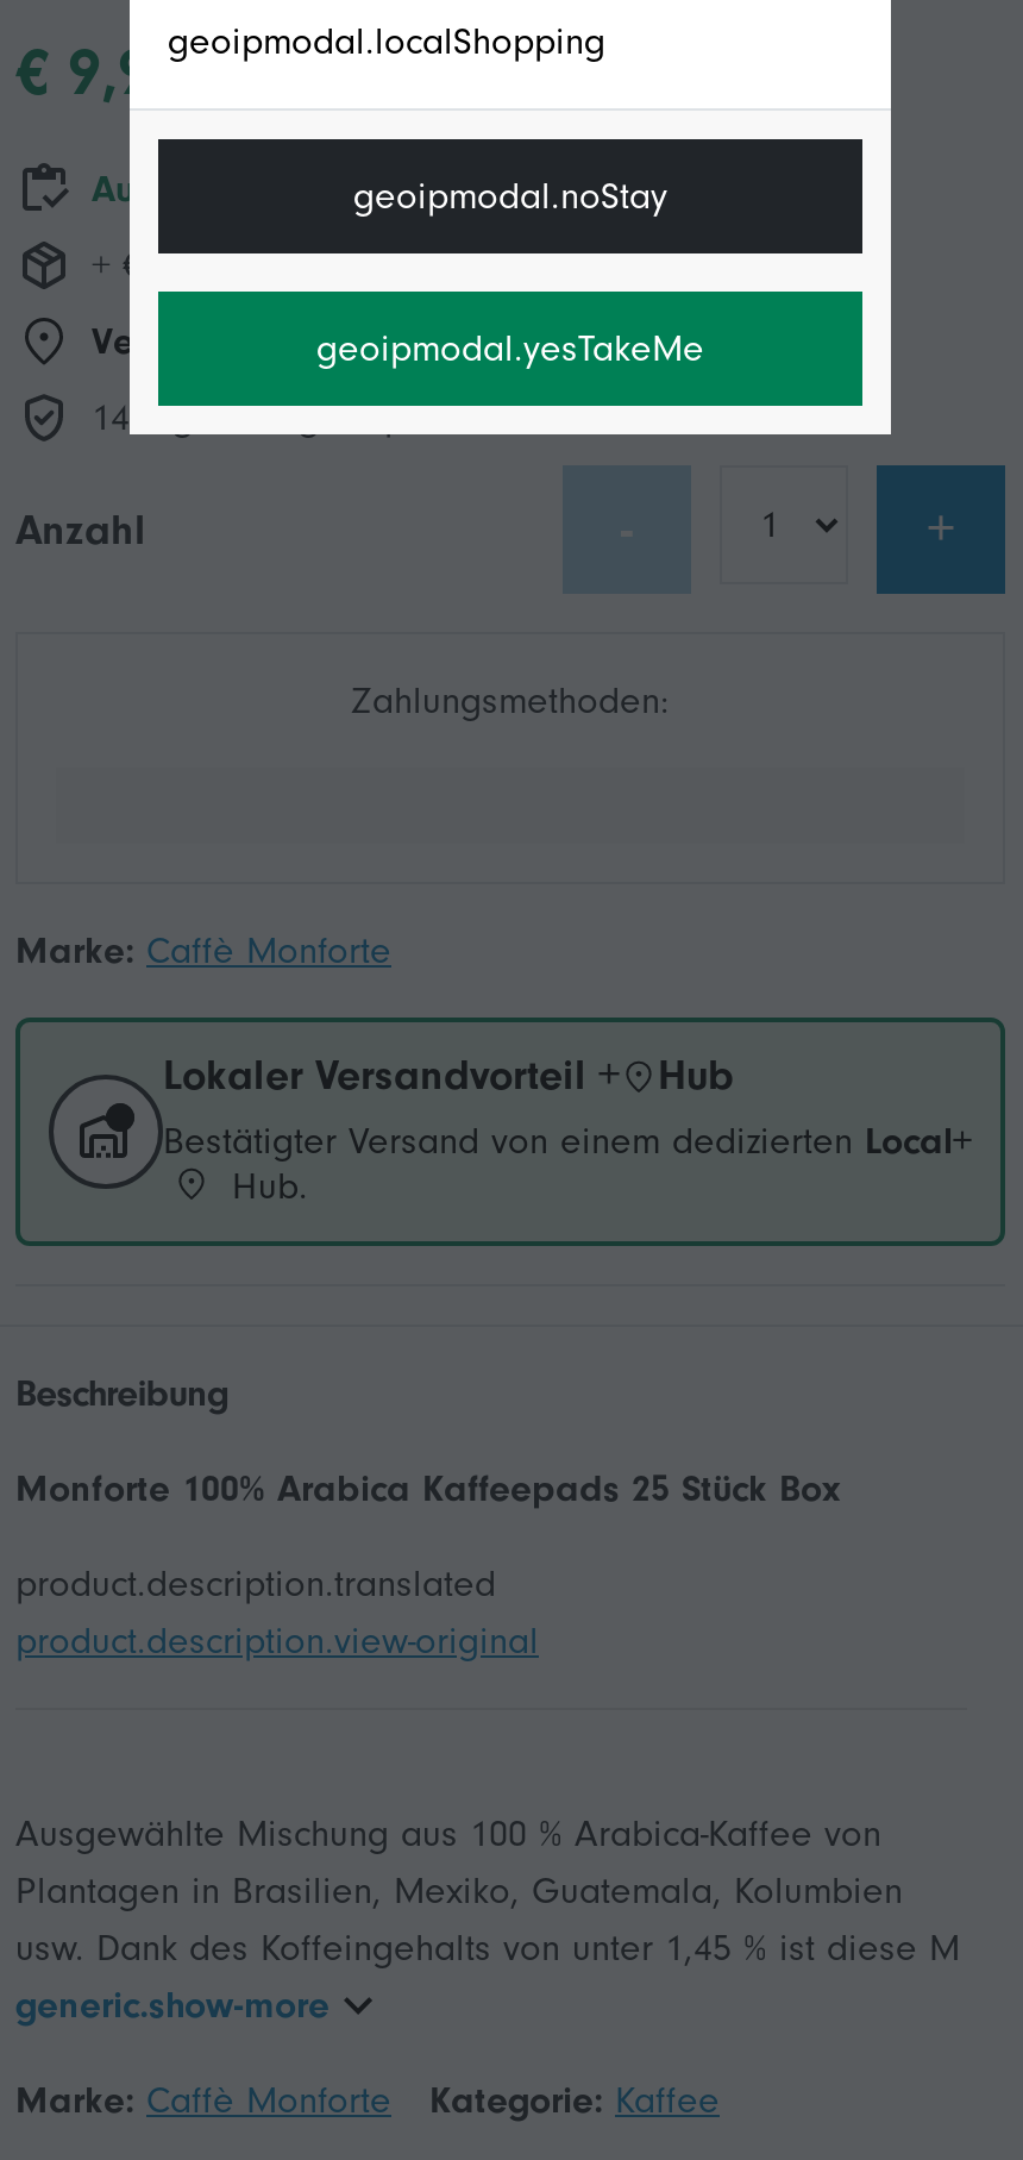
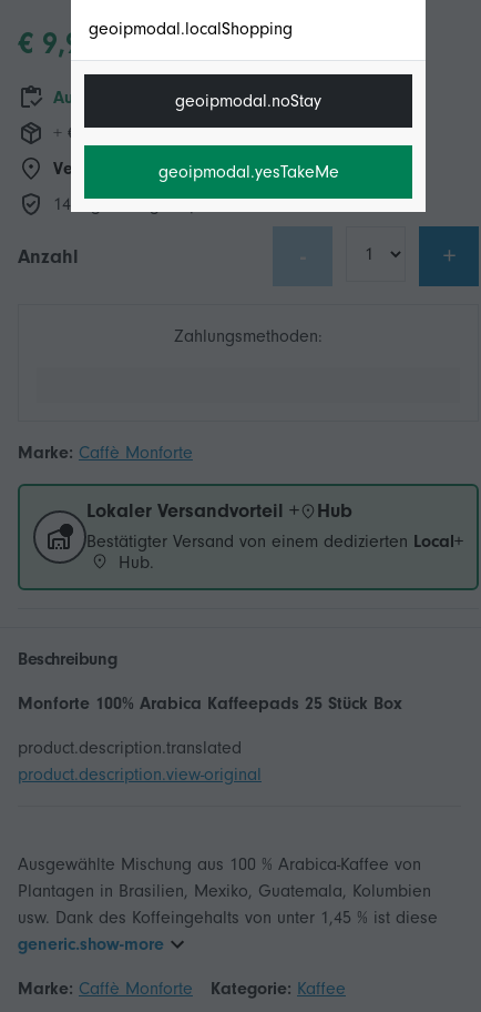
[15,1927,960,1970] usw. Dank des Koffeingehalts von unter 1,45 % ist diese M -> [18,908,438,928] usw. Dank des Koffeingehalts von unter 1,45 % ist diese

